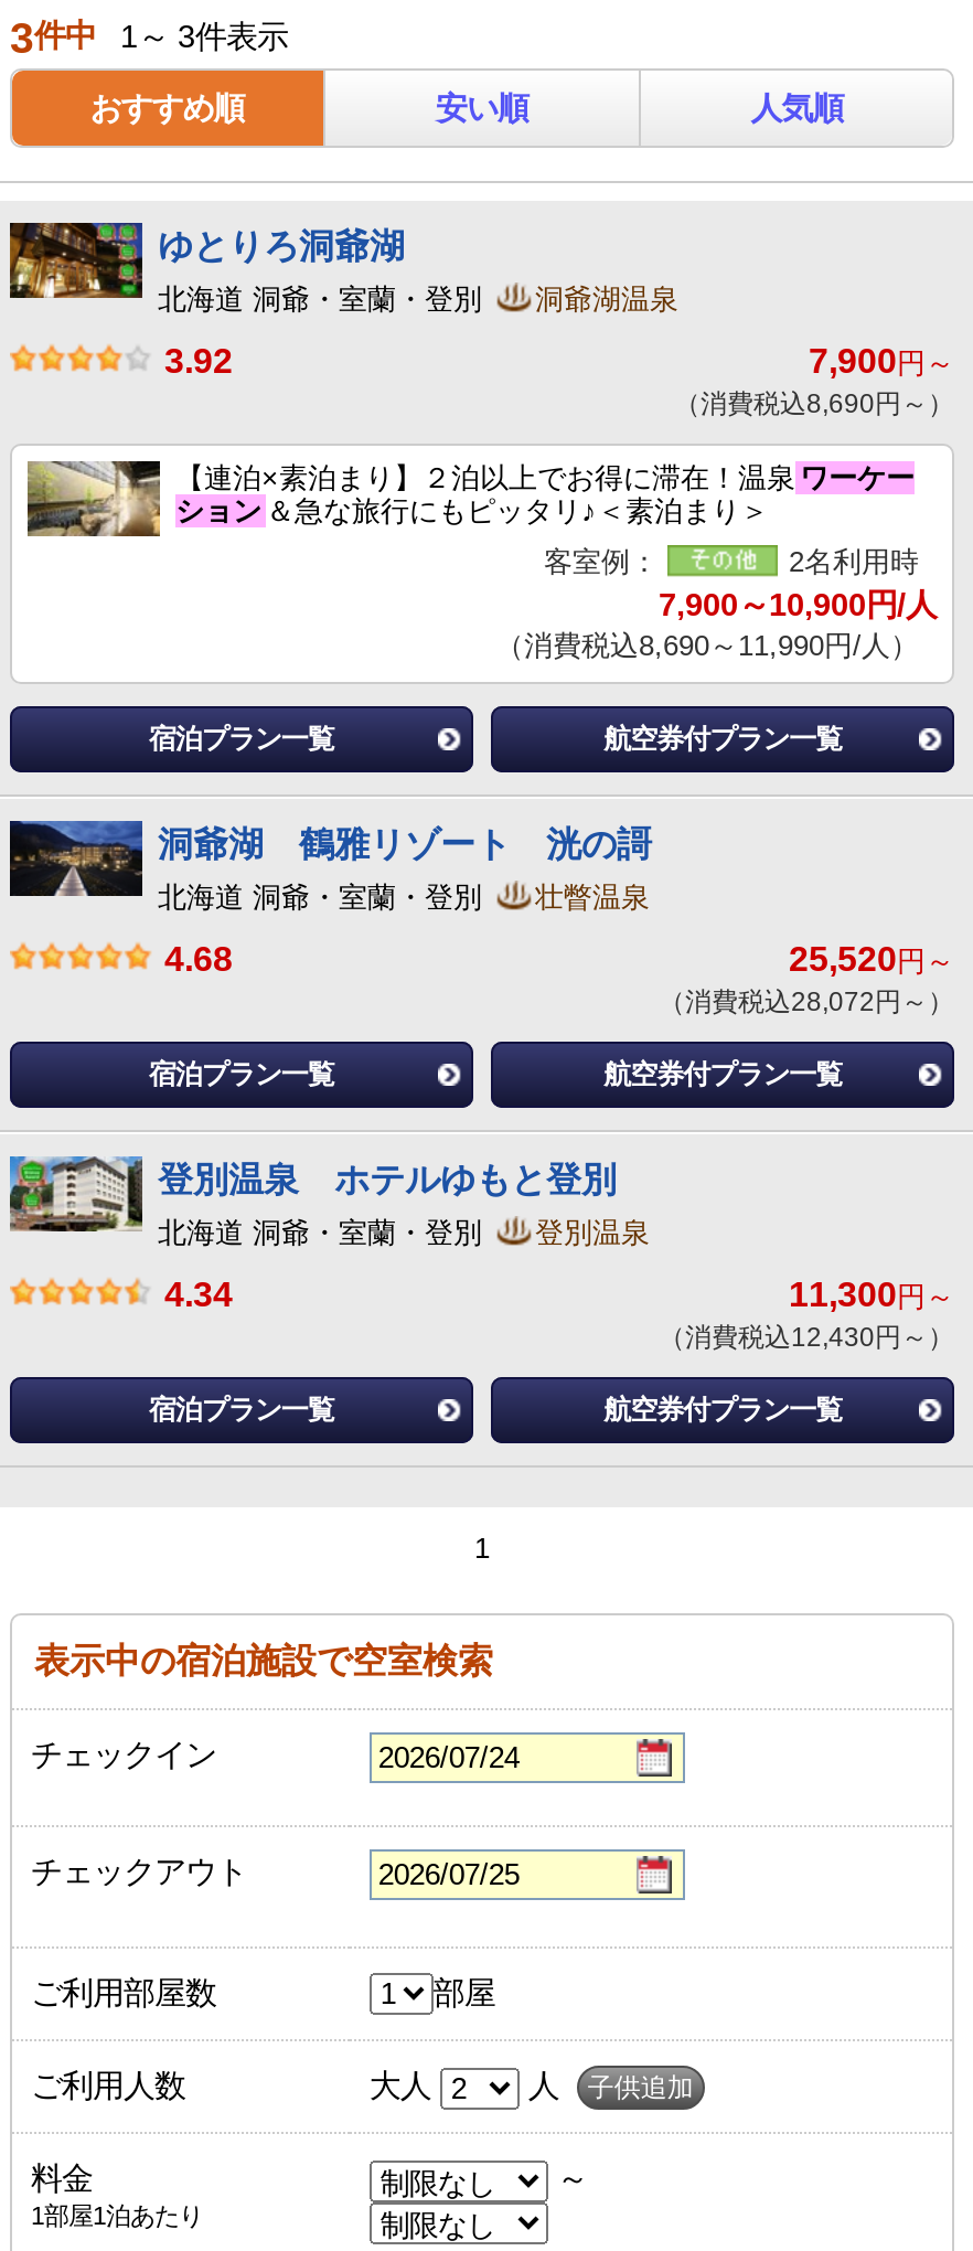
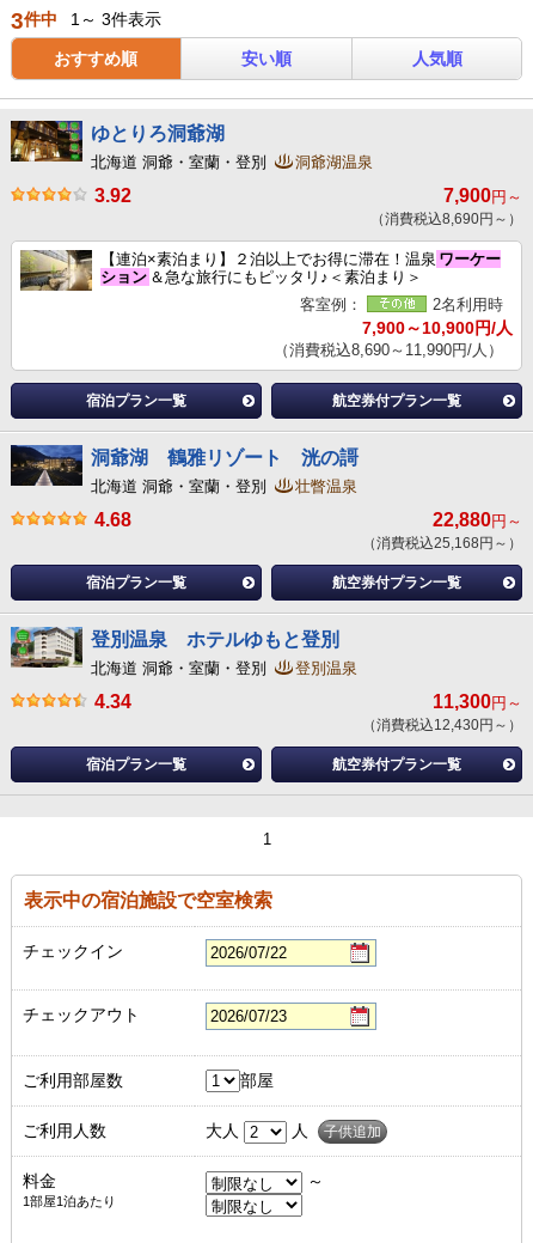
[789,940,954,978] 25,520円～ -> [433,510,522,530] 22,880円～
[659,986,954,1017] （消費税込28,072円～） -> [362,535,522,552] （消費税込25,168円～）

